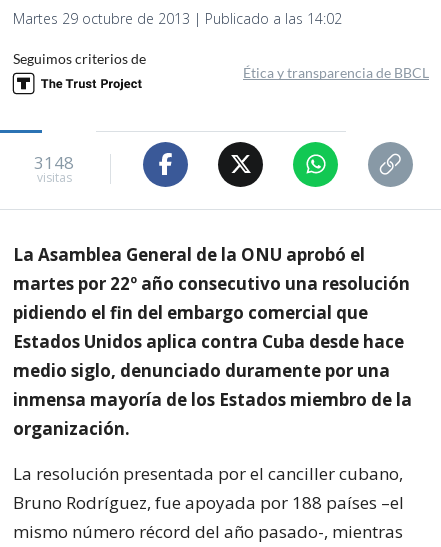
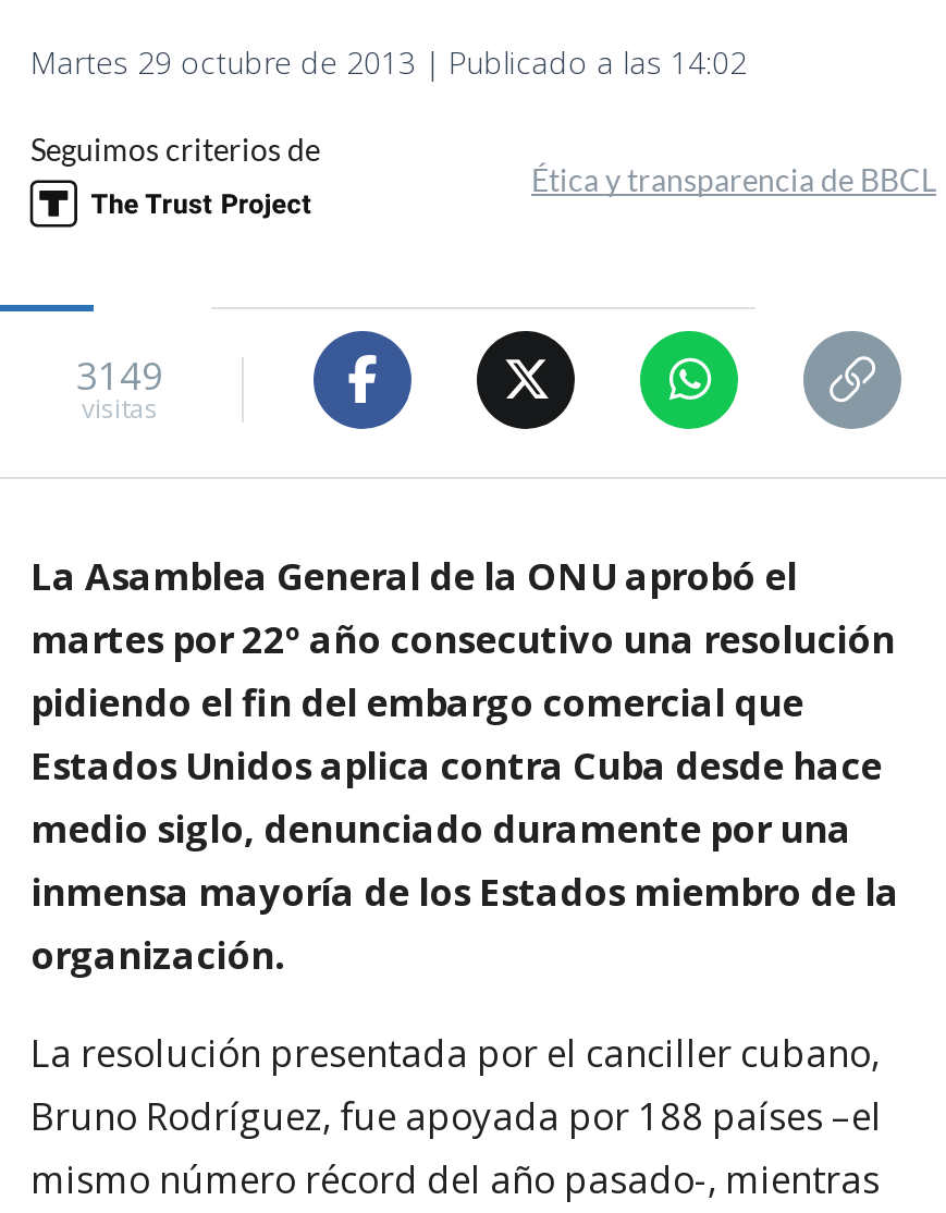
[34,151,74,174] 3148 -> [76,351,163,401] 3149

